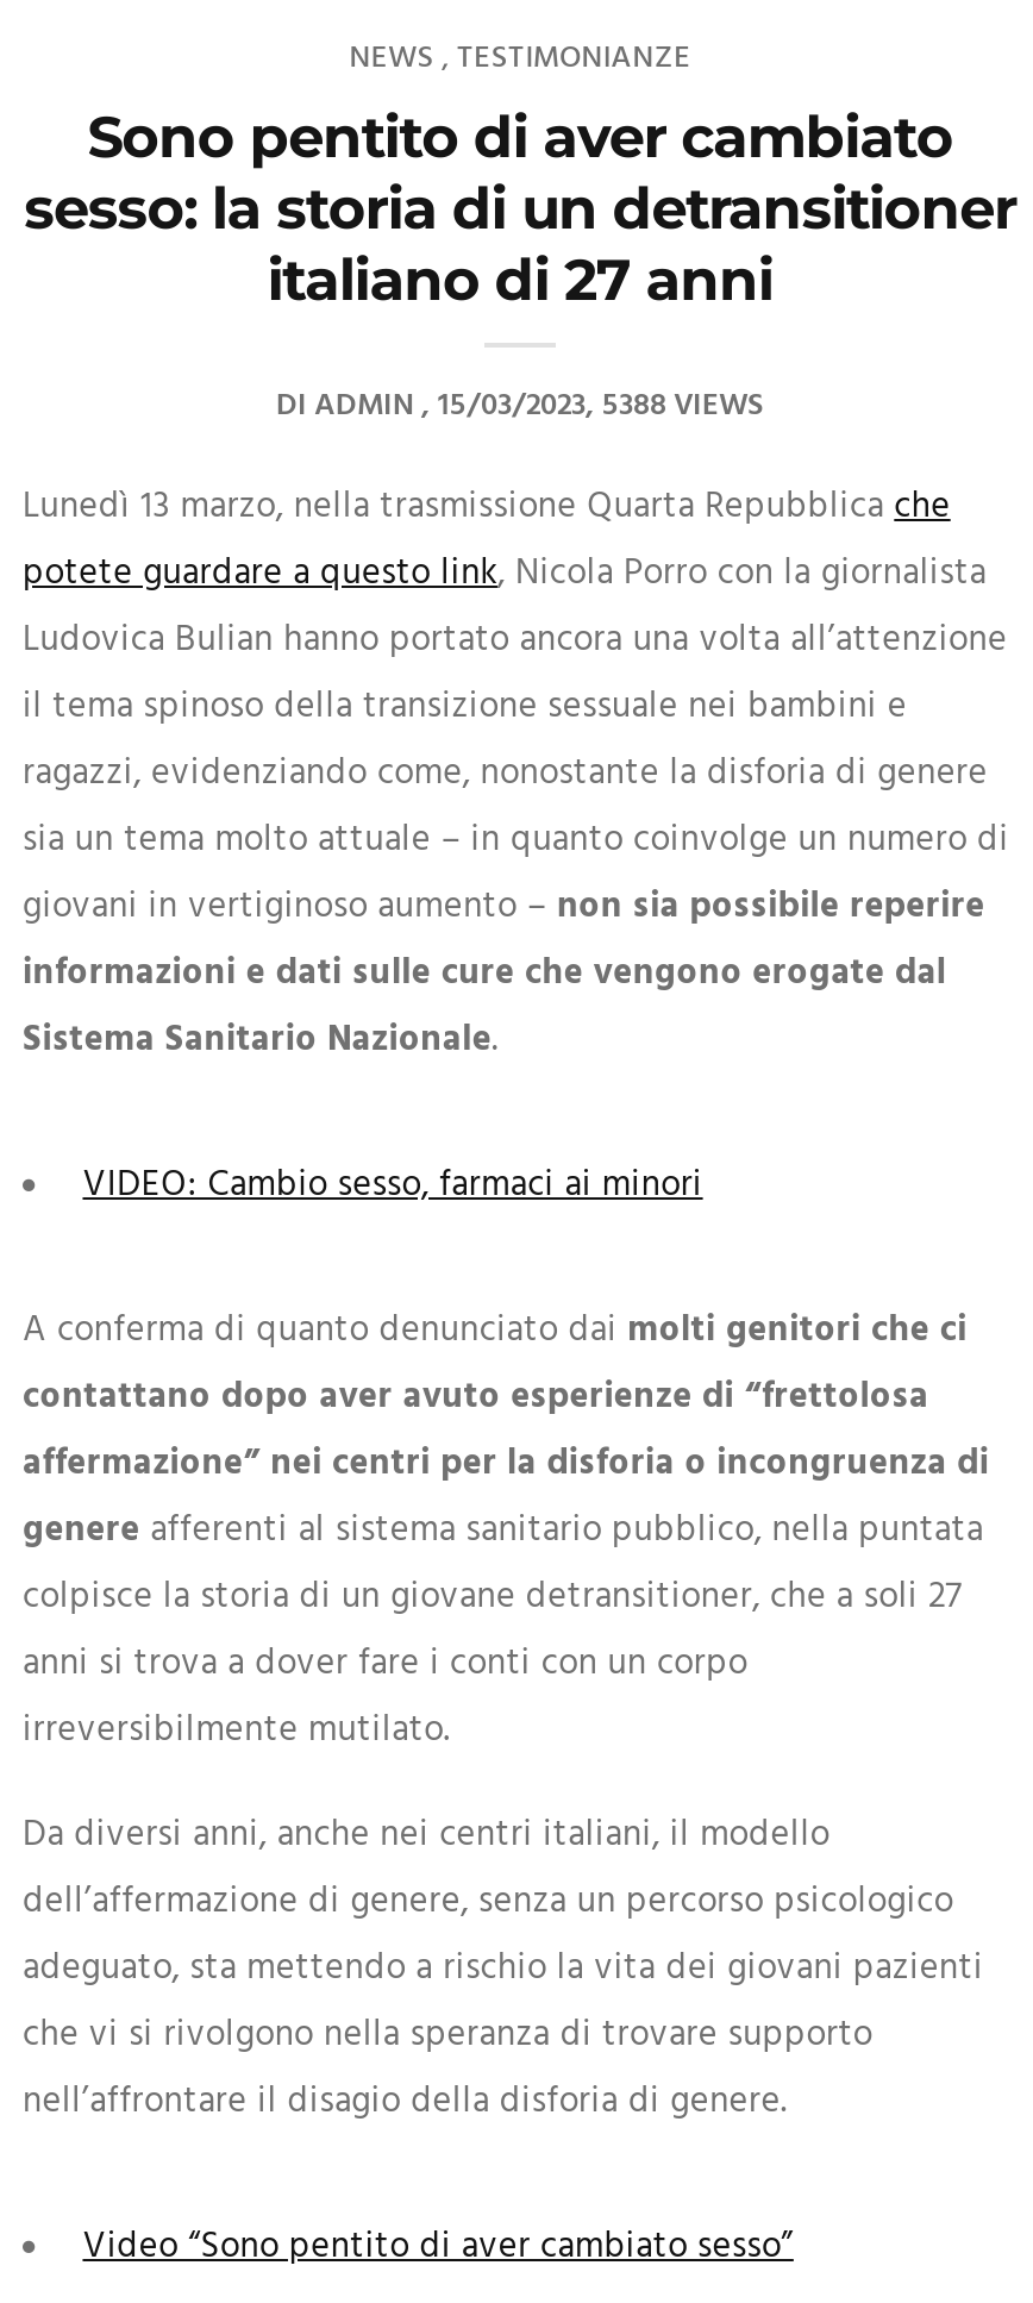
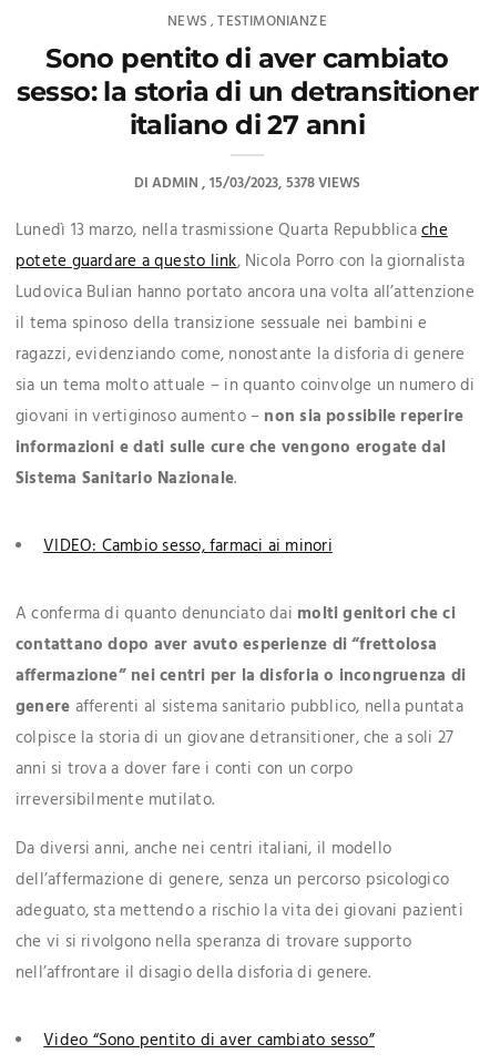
[276,383,764,433] DI ADMIN 15/03/2023 5388 VIEWS -> [134,171,360,195] DI ADMIN 15/03/2023 5378 VIEWS

